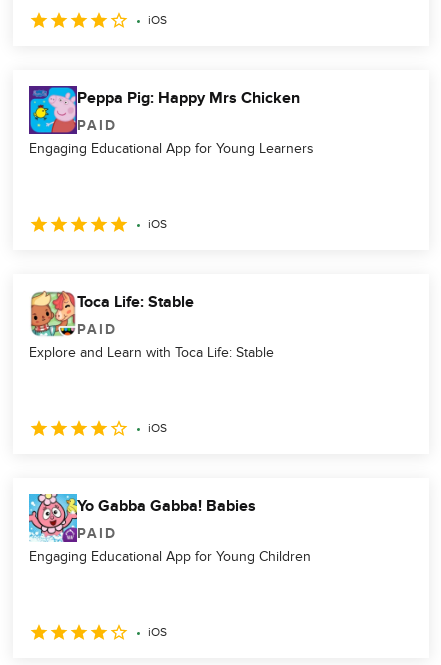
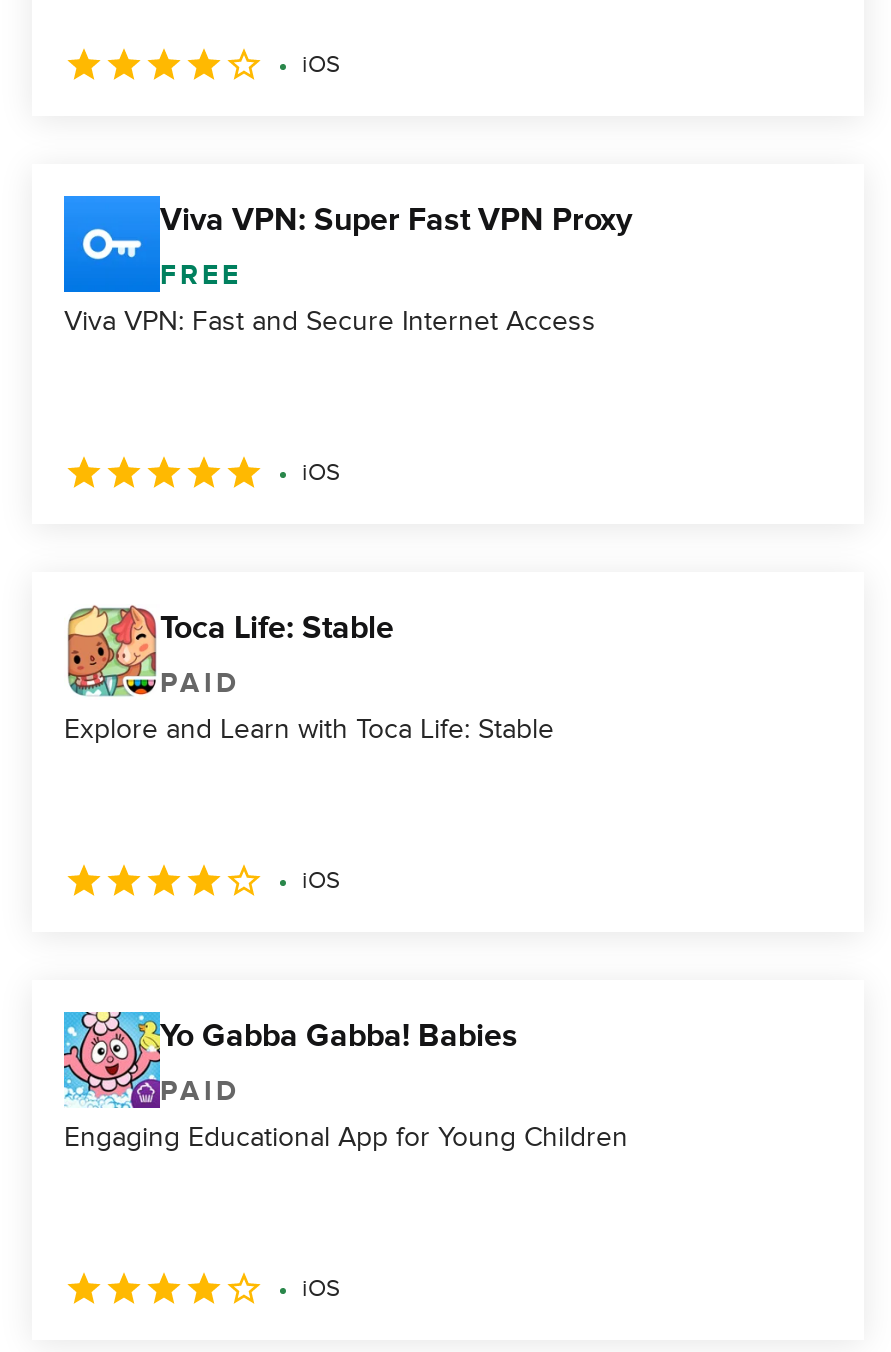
[28,85,314,157] [image] | Peppa Pig: Happy Mrs Chicken | PAID | Engaging Educational App for Young Learners -> [62,194,632,338] [image] | Viva VPN: Super Fast VPN Proxy | FREE | Viva VPN: Fast and Secure Internet Access

